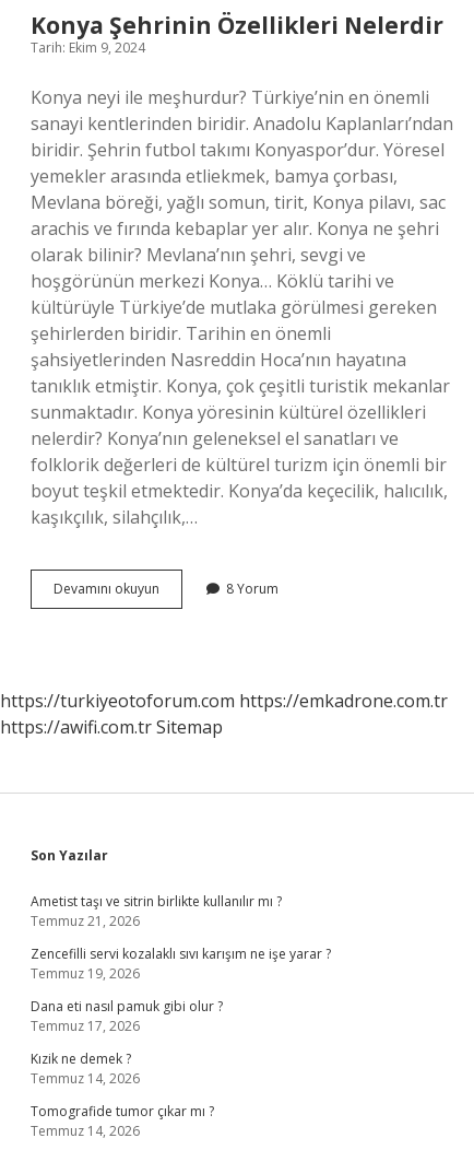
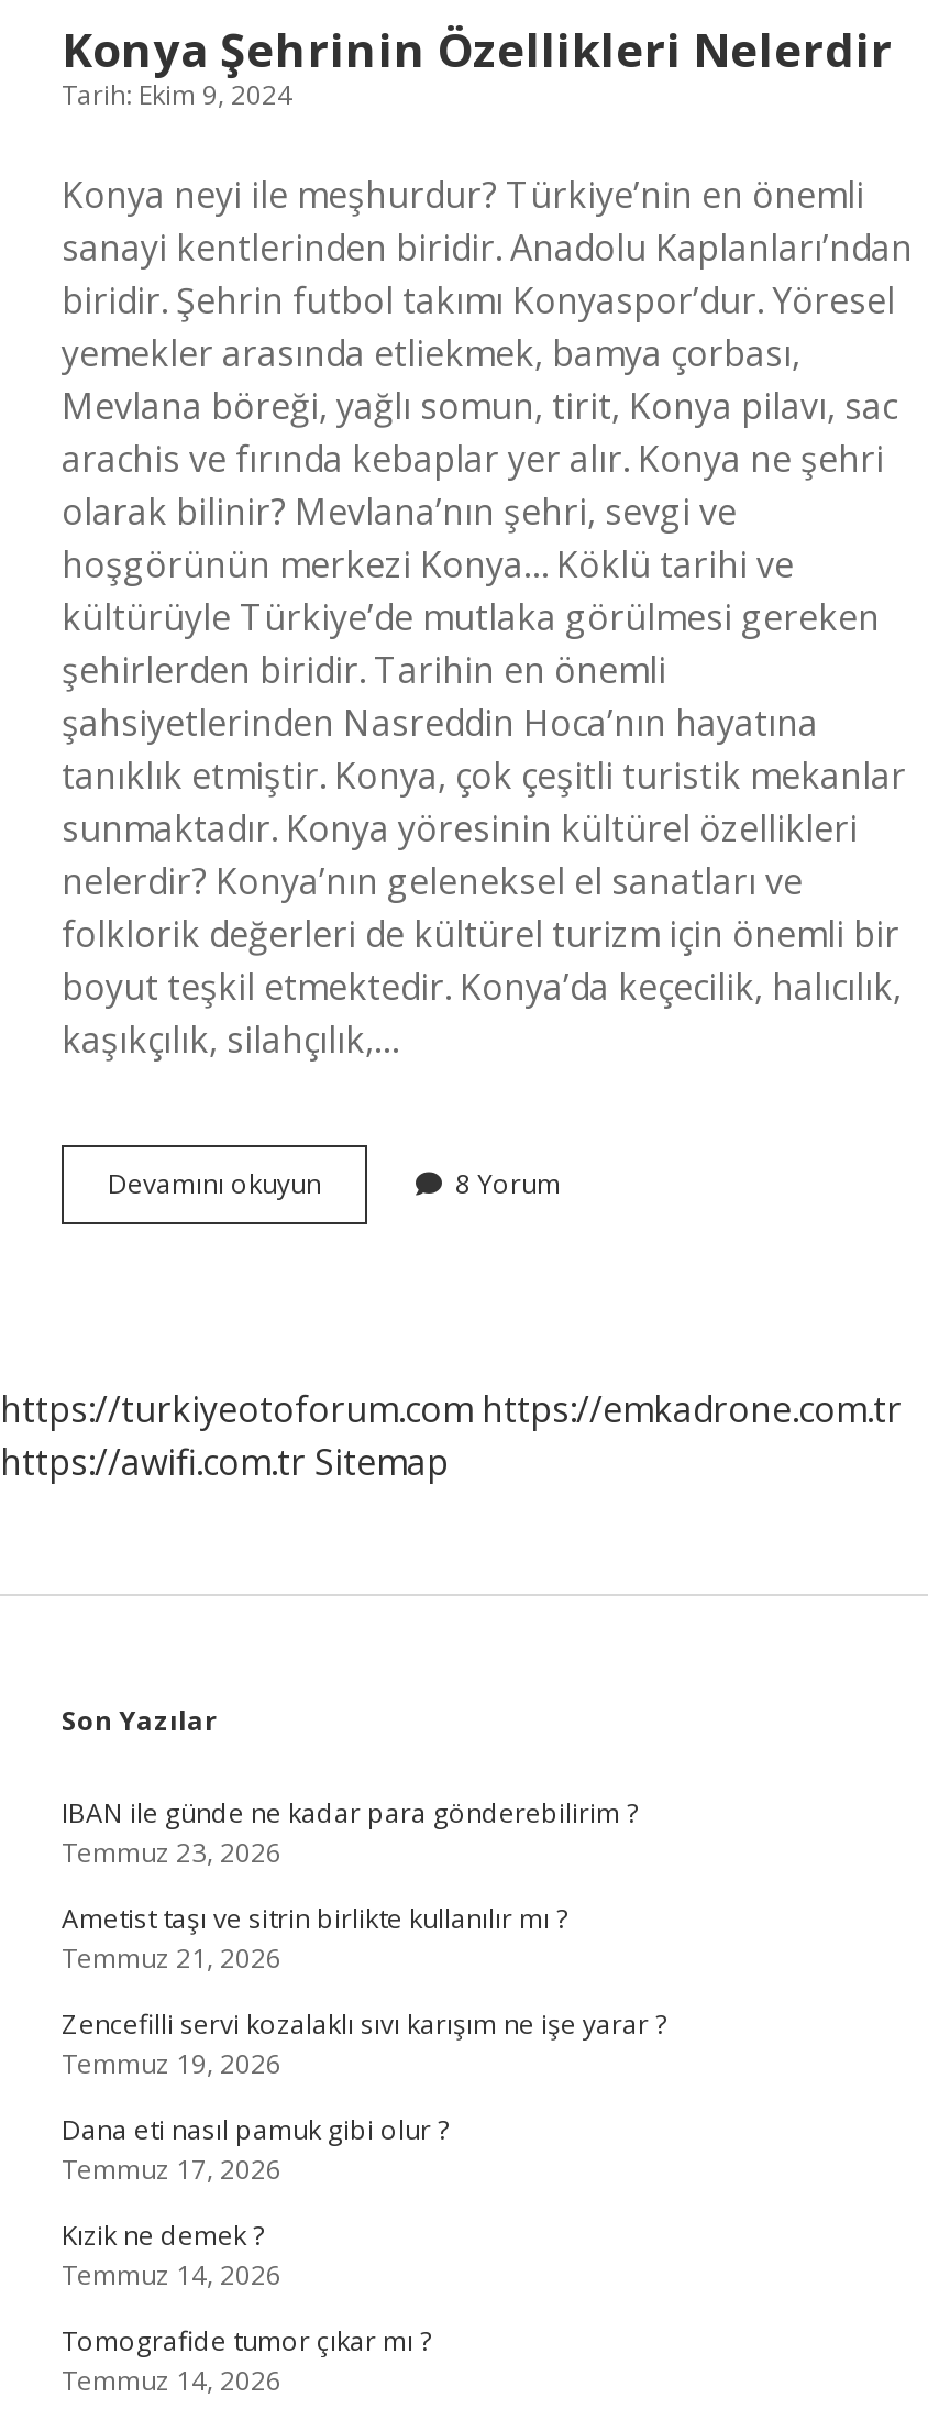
none -> [62,1794,638,1871] IBAN ile günde ne kadar para gönderebilirim ? | Temmuz 23, 2026

